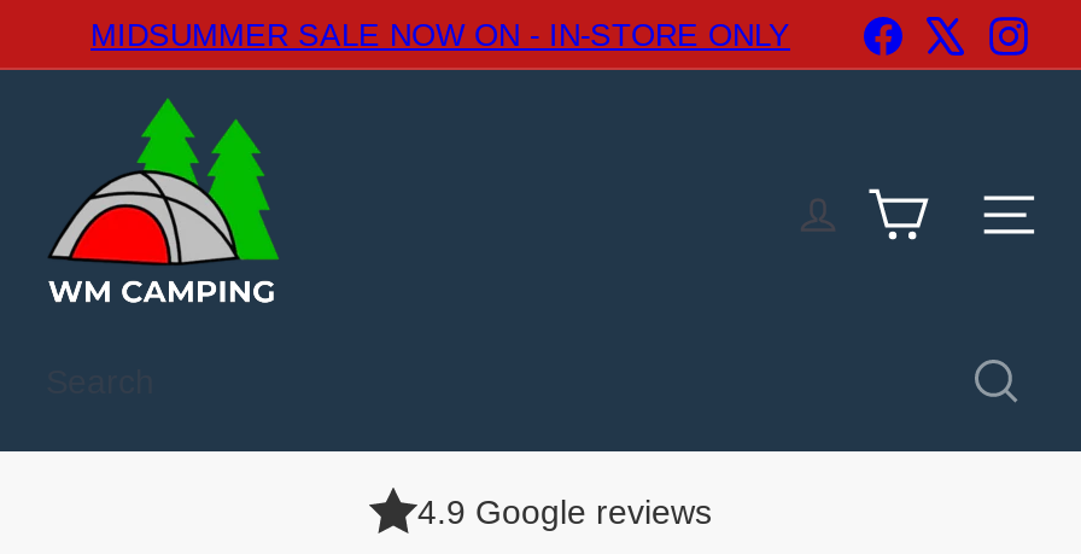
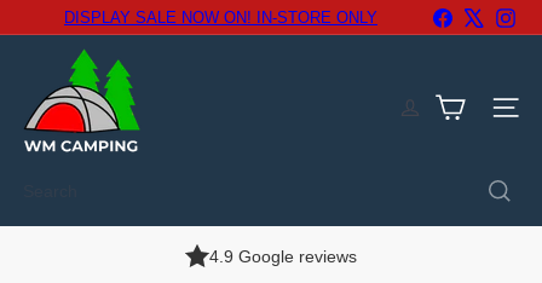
[90,17,790,53] MIDSUMMER SALE NOW ON - IN-STORE ONLY -> [64,8,377,27] DISPLAY SALE NOW ON! IN-STORE ONLY

